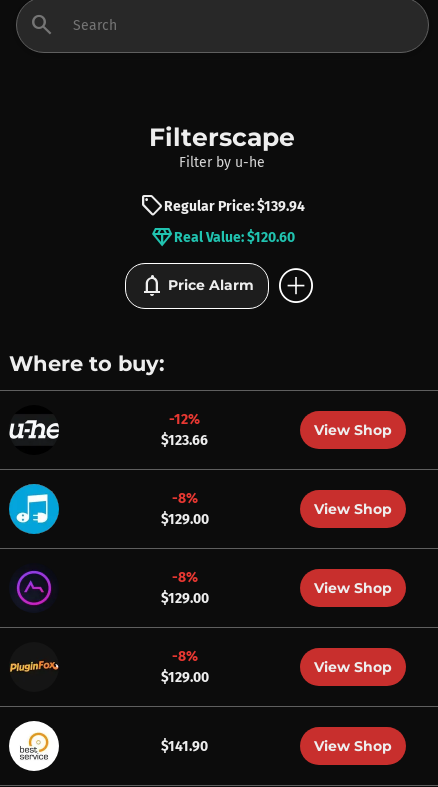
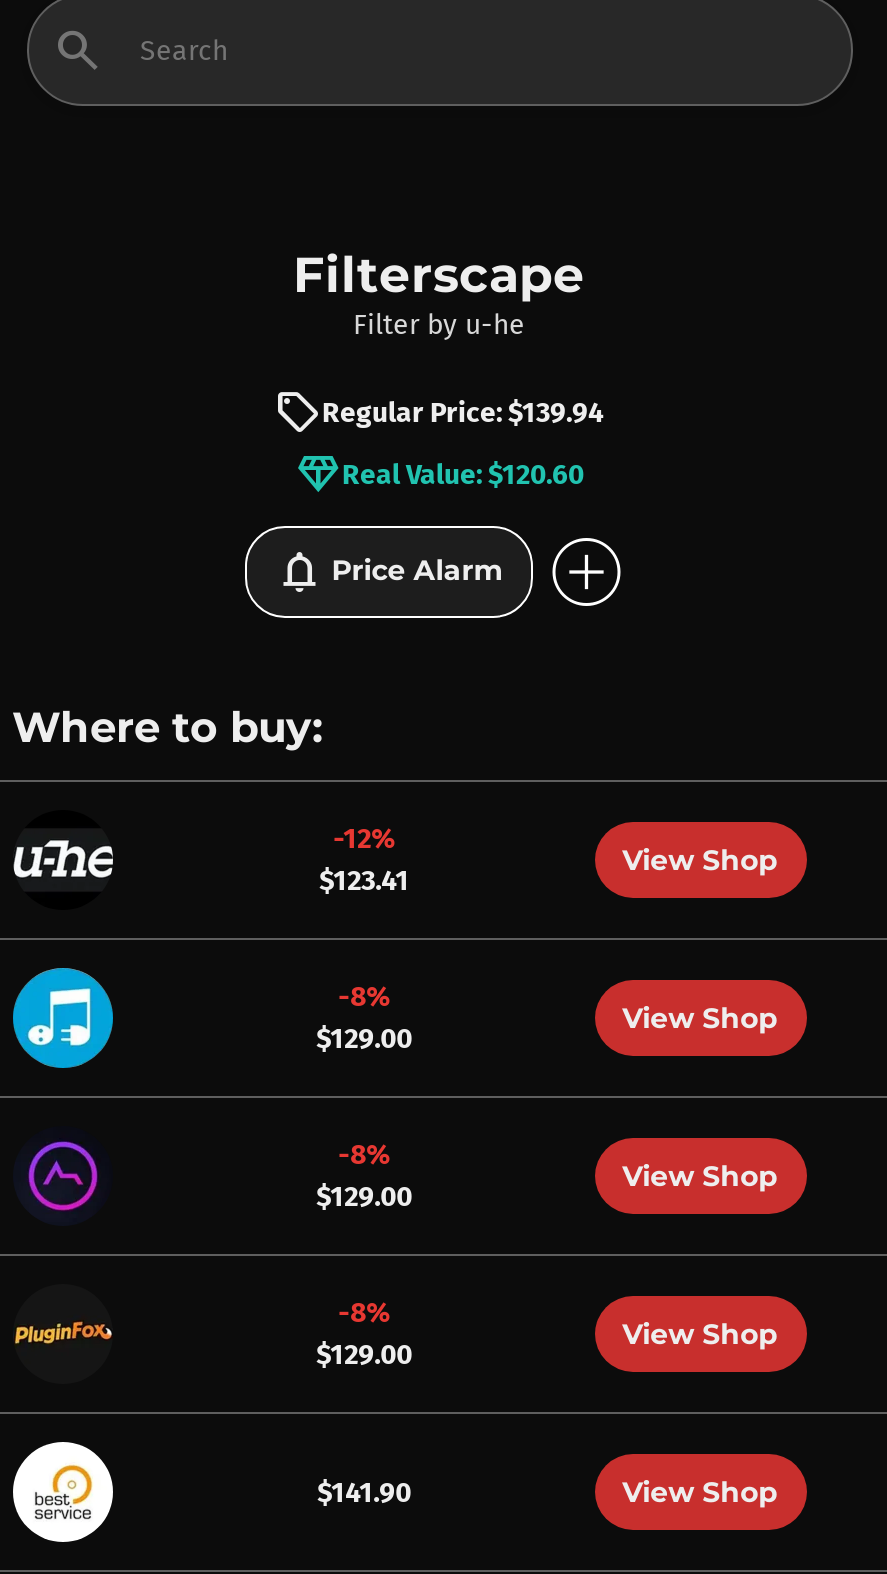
[161,432,208,449] $123.66 -> [319,864,409,898] $123.41

